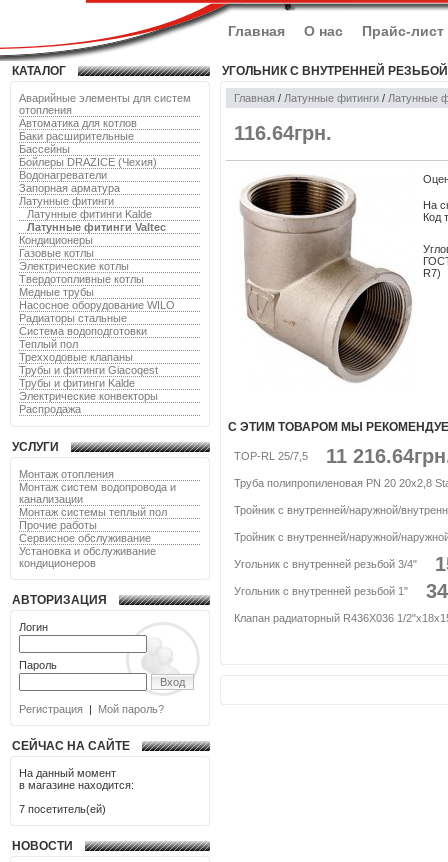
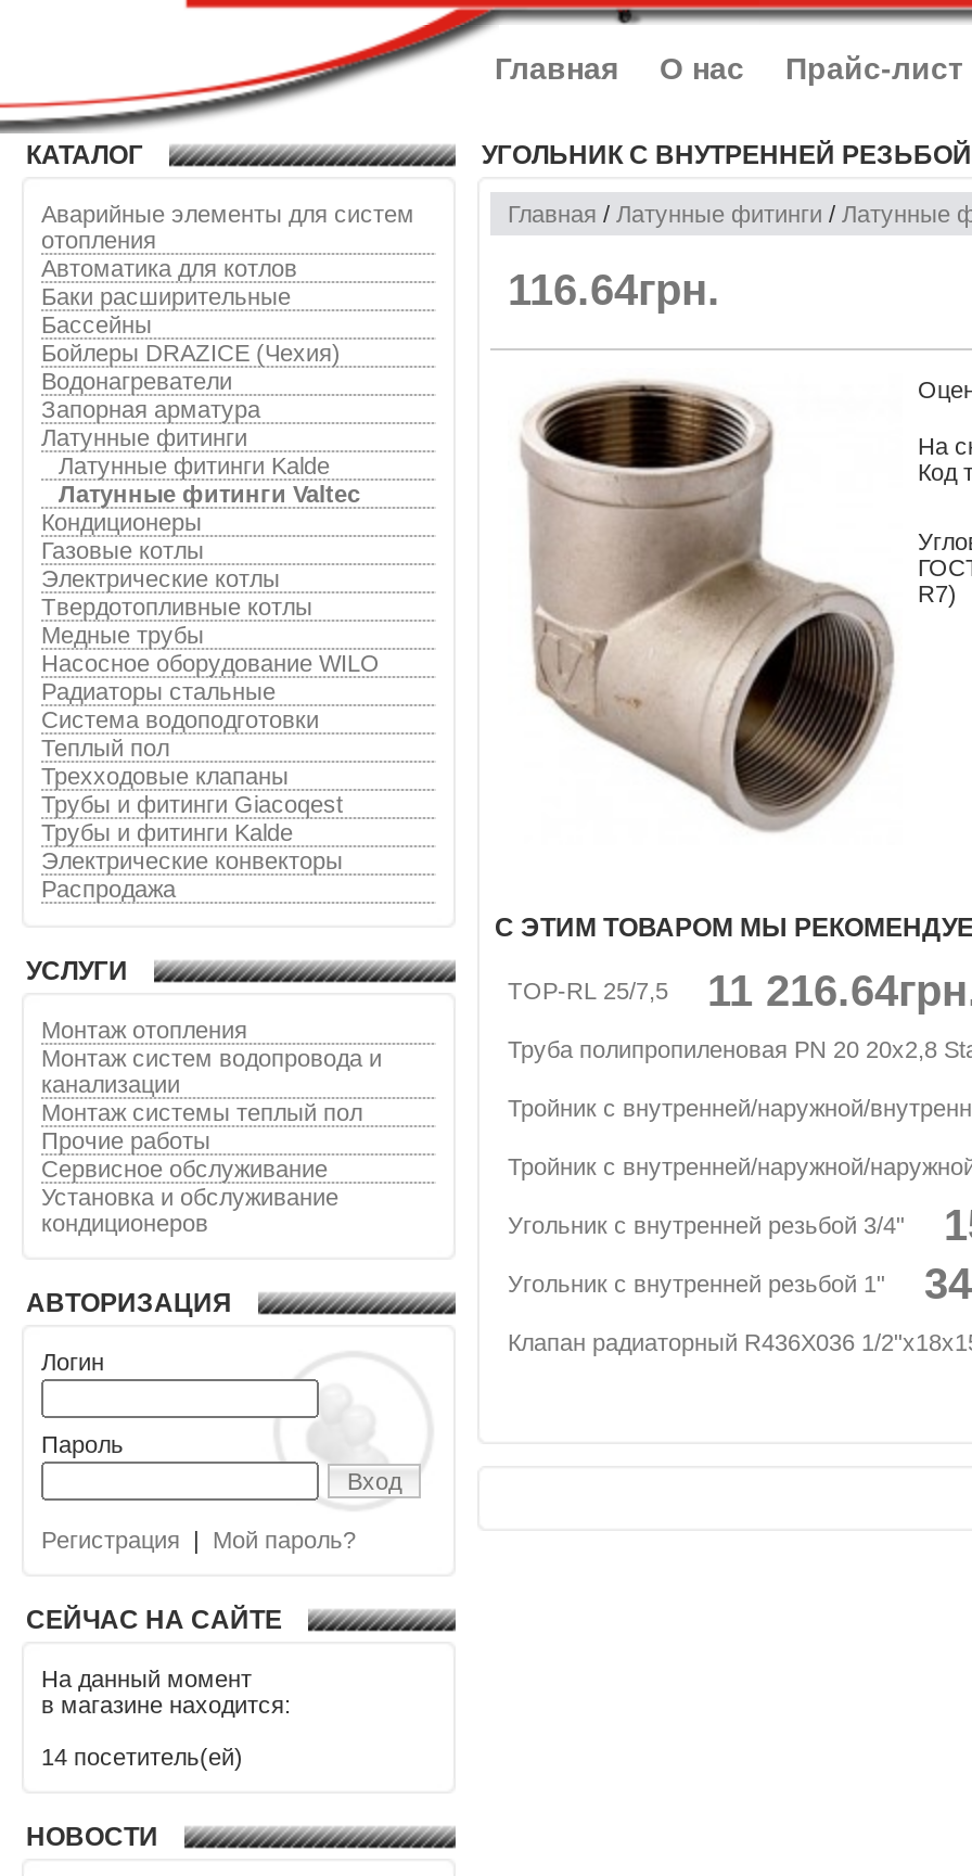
[19,803,106,815] 7 посетитель(ей) -> [41,1744,243,1770] 14 посетитель(ей)

